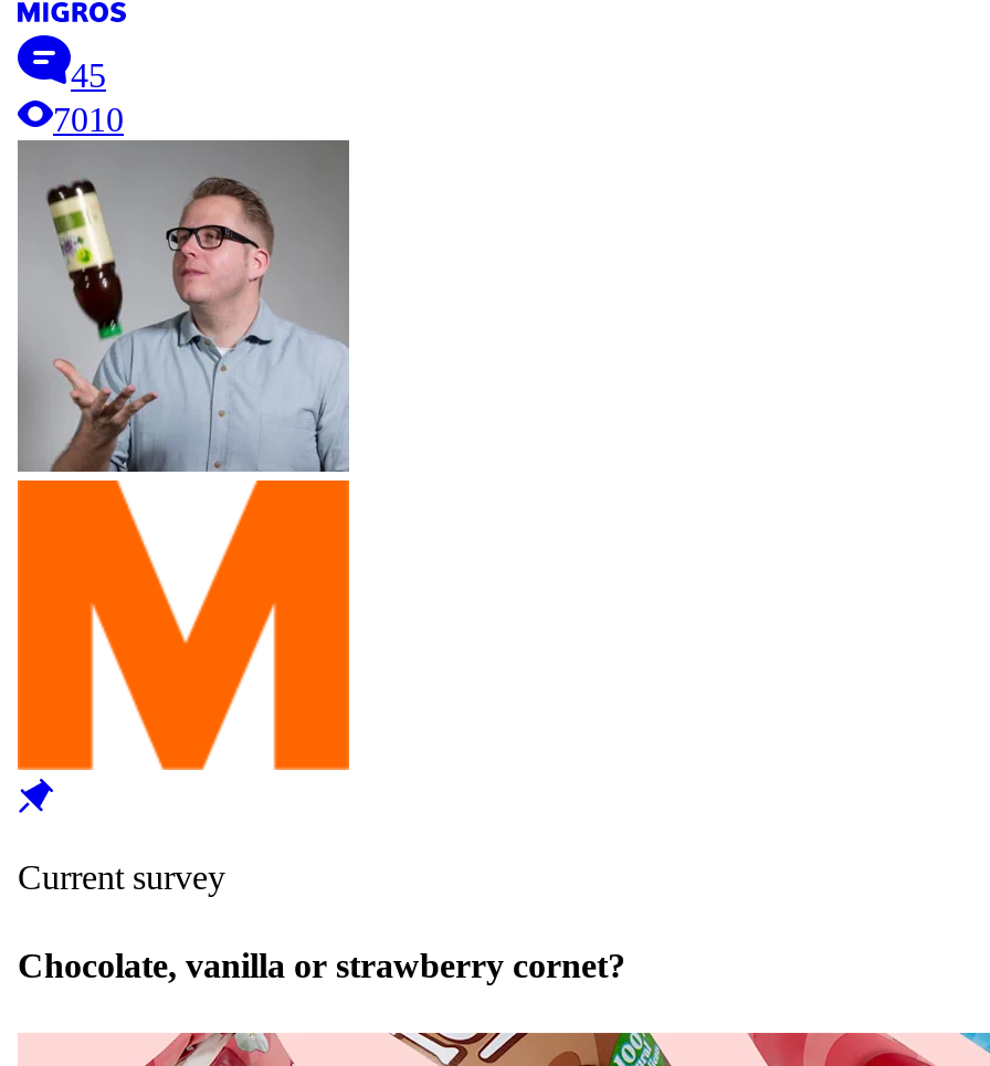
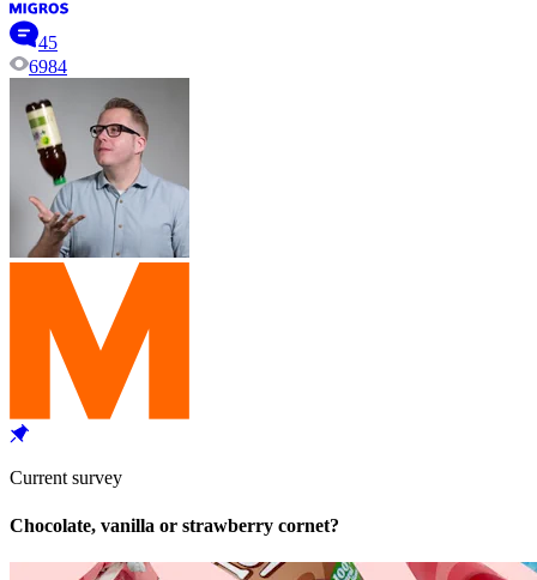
[53,101,124,139] 7010 -> [29,57,67,77] 6984

